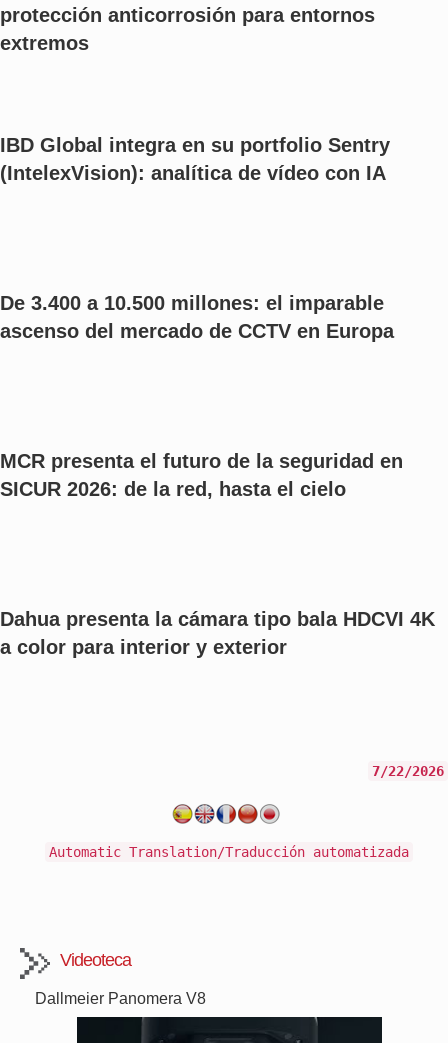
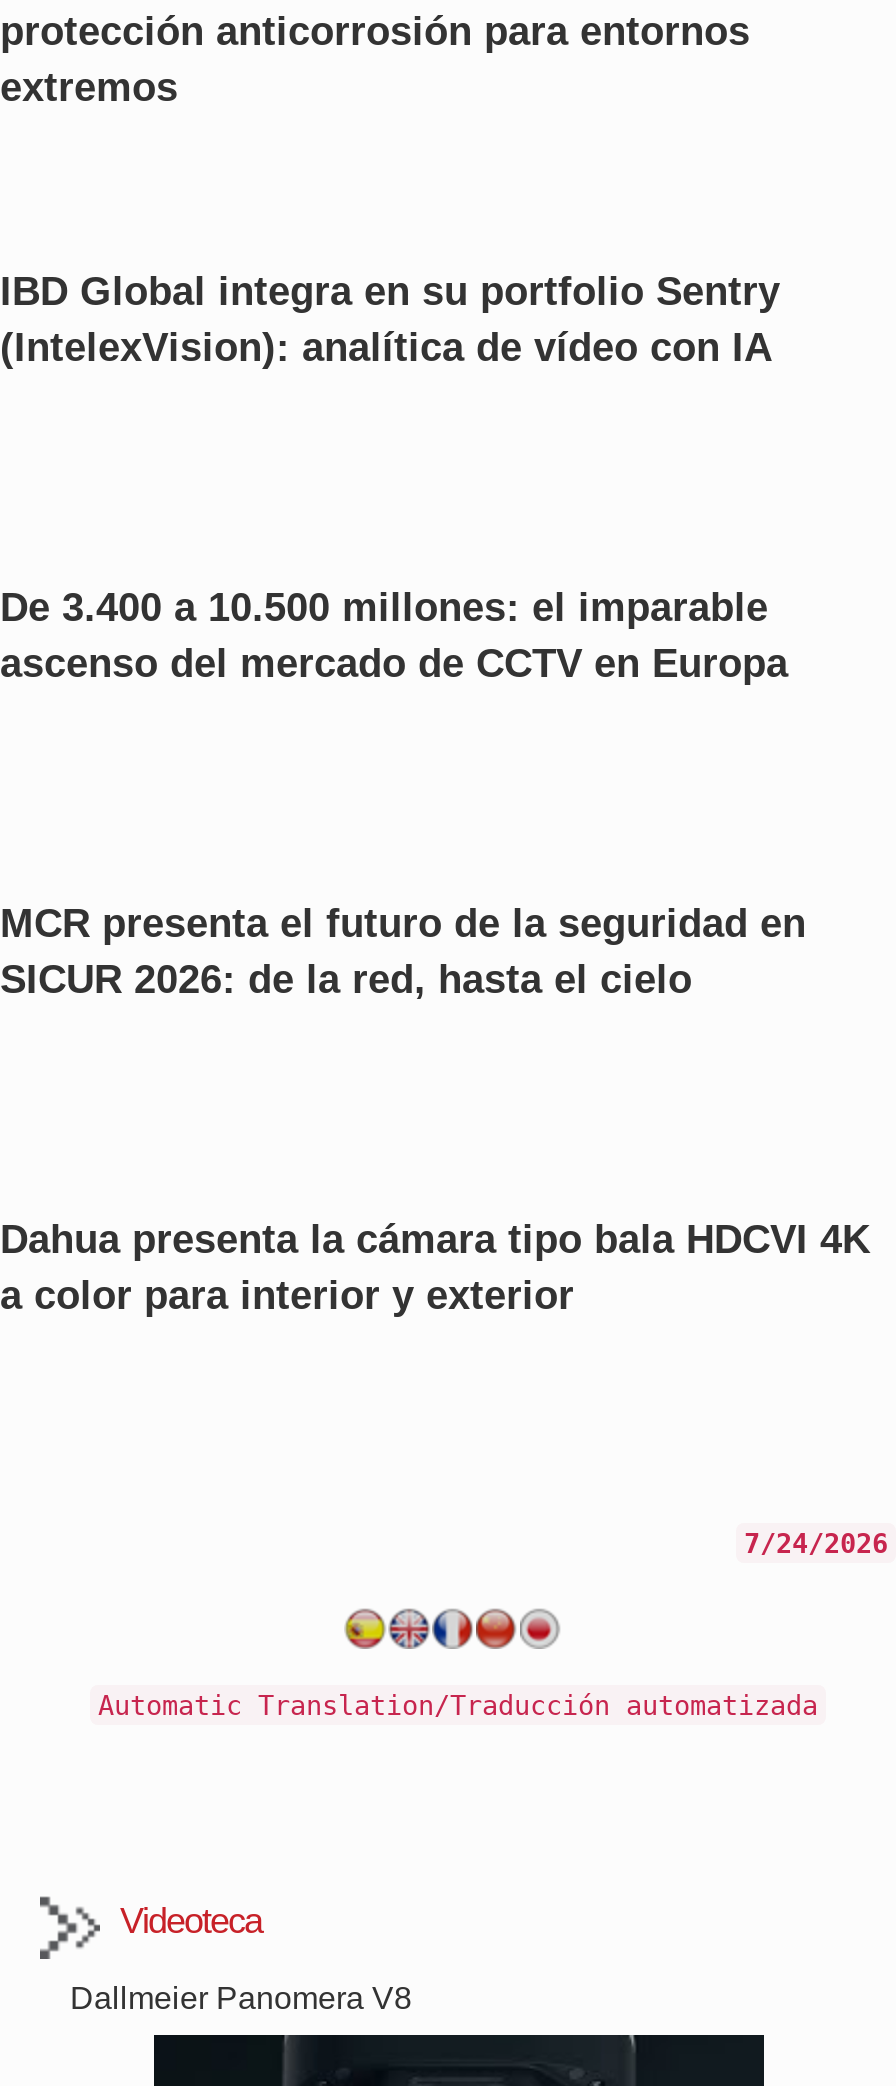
[372,763,444,779] 7/22/2026 -> [744,1526,888,1558] 7/24/2026

